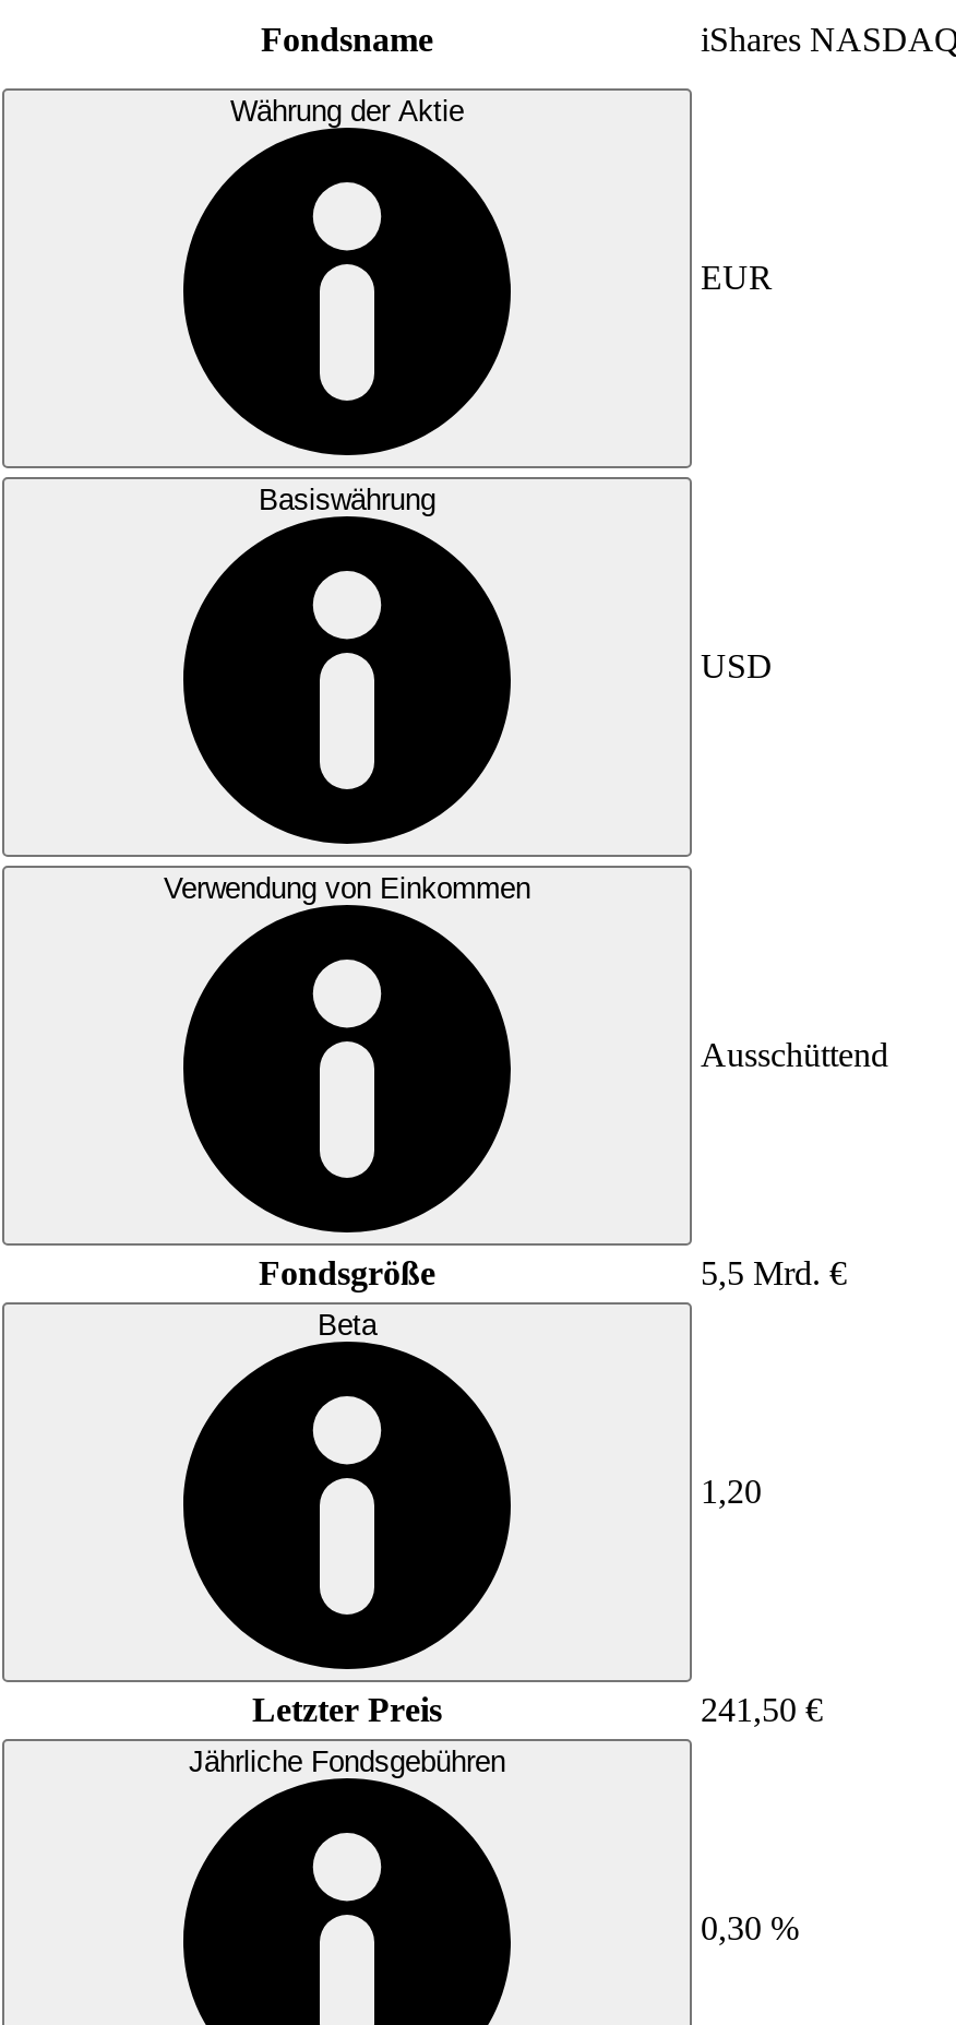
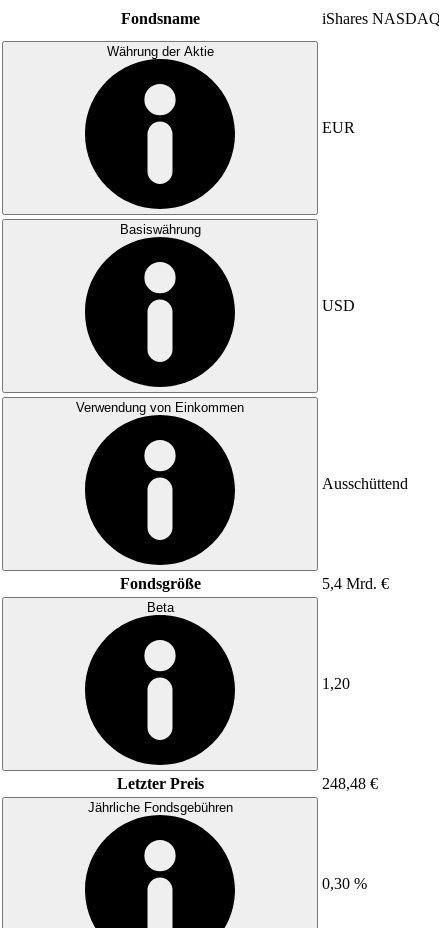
[701,1253,847,1291] 5,5 Mrd. € -> [322,575,389,592] 5,4 Mrd. €
[701,1690,823,1727] 241,50 € -> [322,775,378,792] 248,48 €

